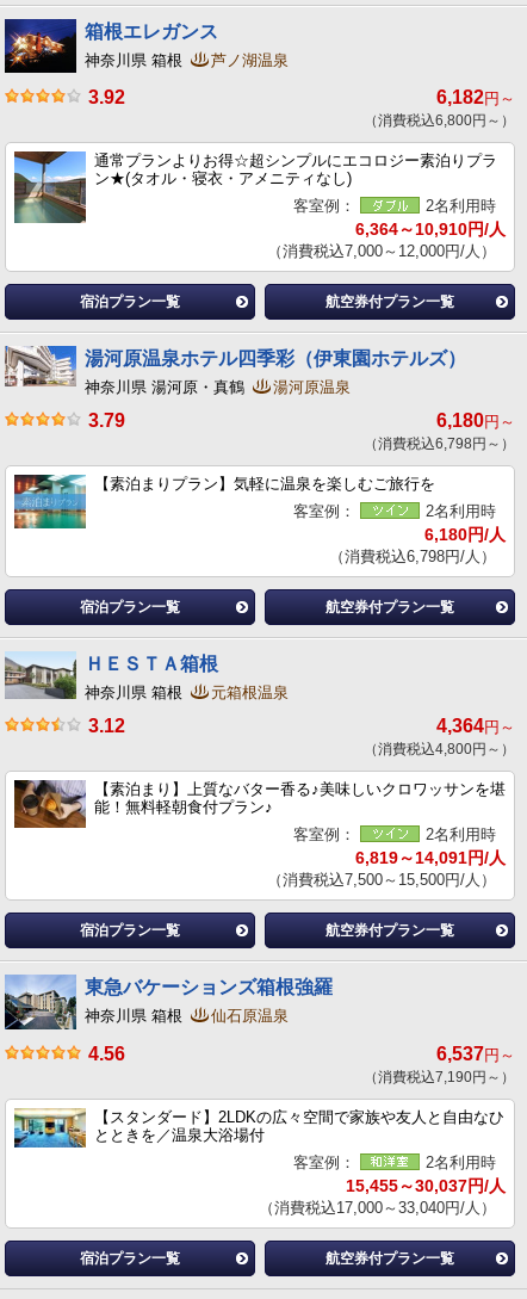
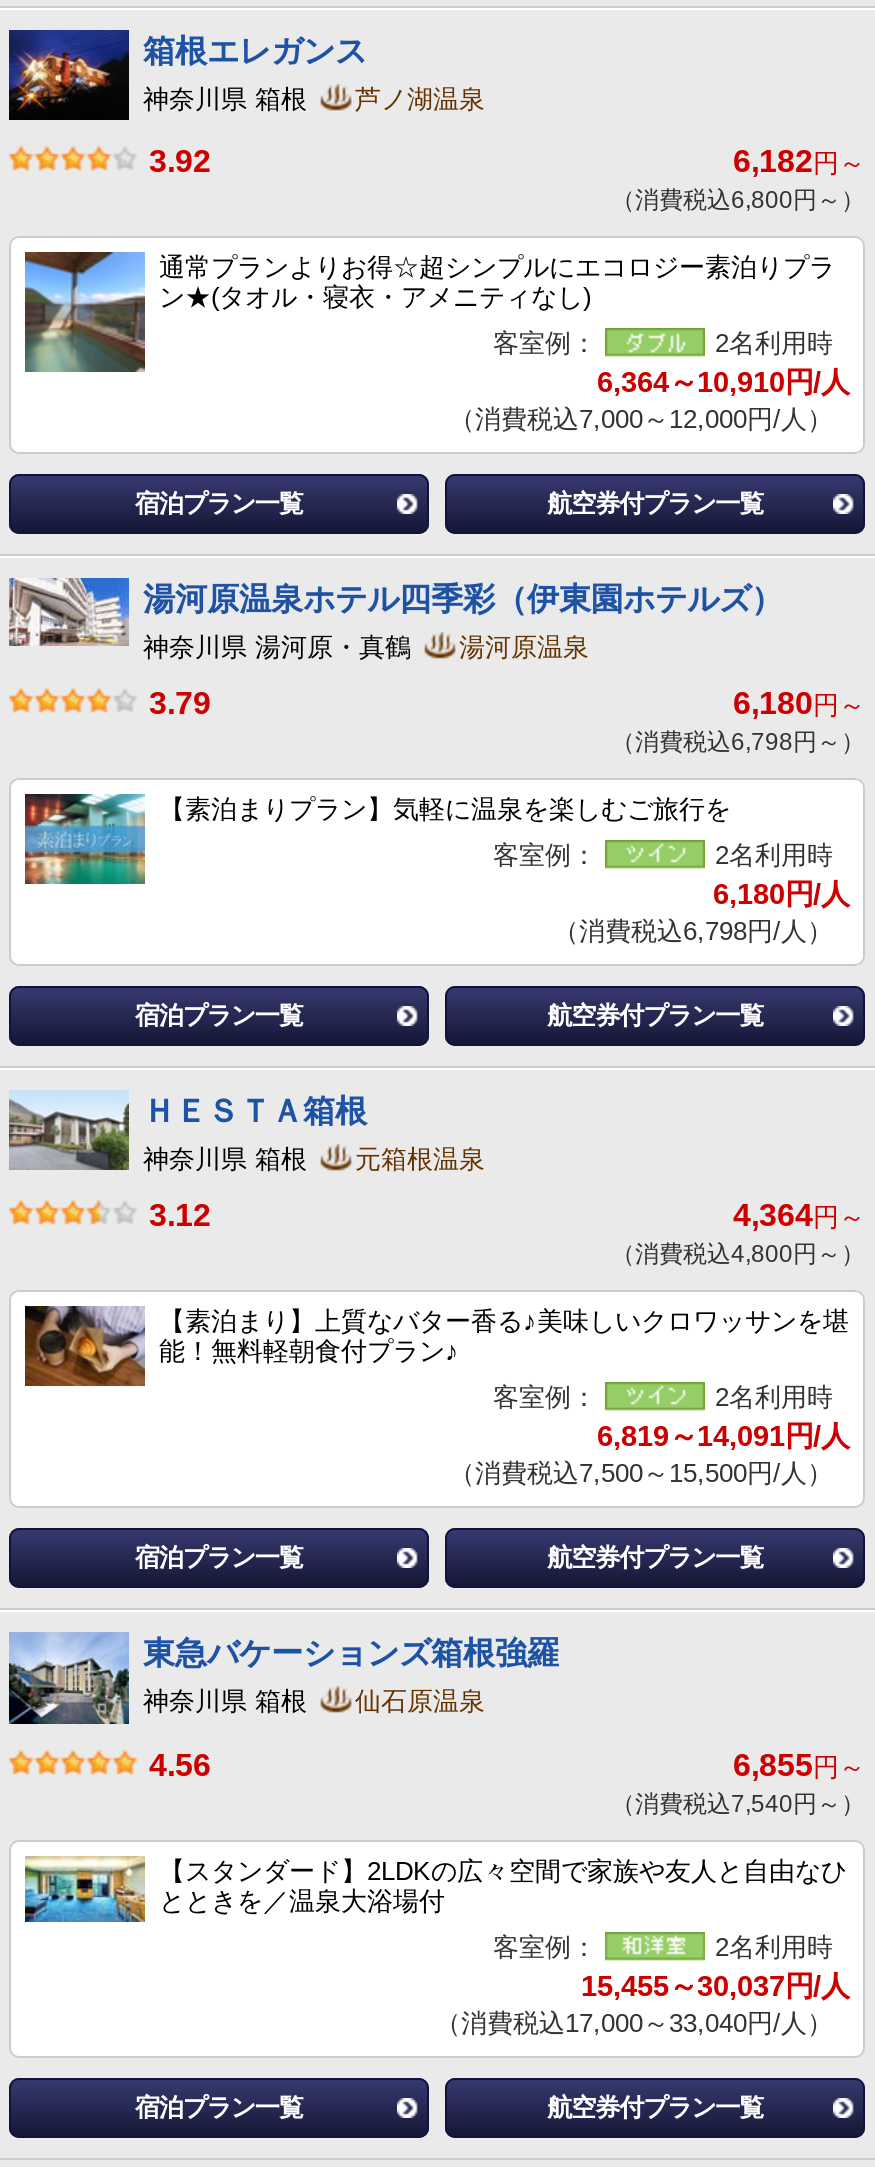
[436,1043,515,1064] 6,537円～ -> [733,1747,865,1781] 6,855円～
[364,1068,515,1085] （消費税込7,190円～） -> [611,1789,865,1817] （消費税込7,540円～）

